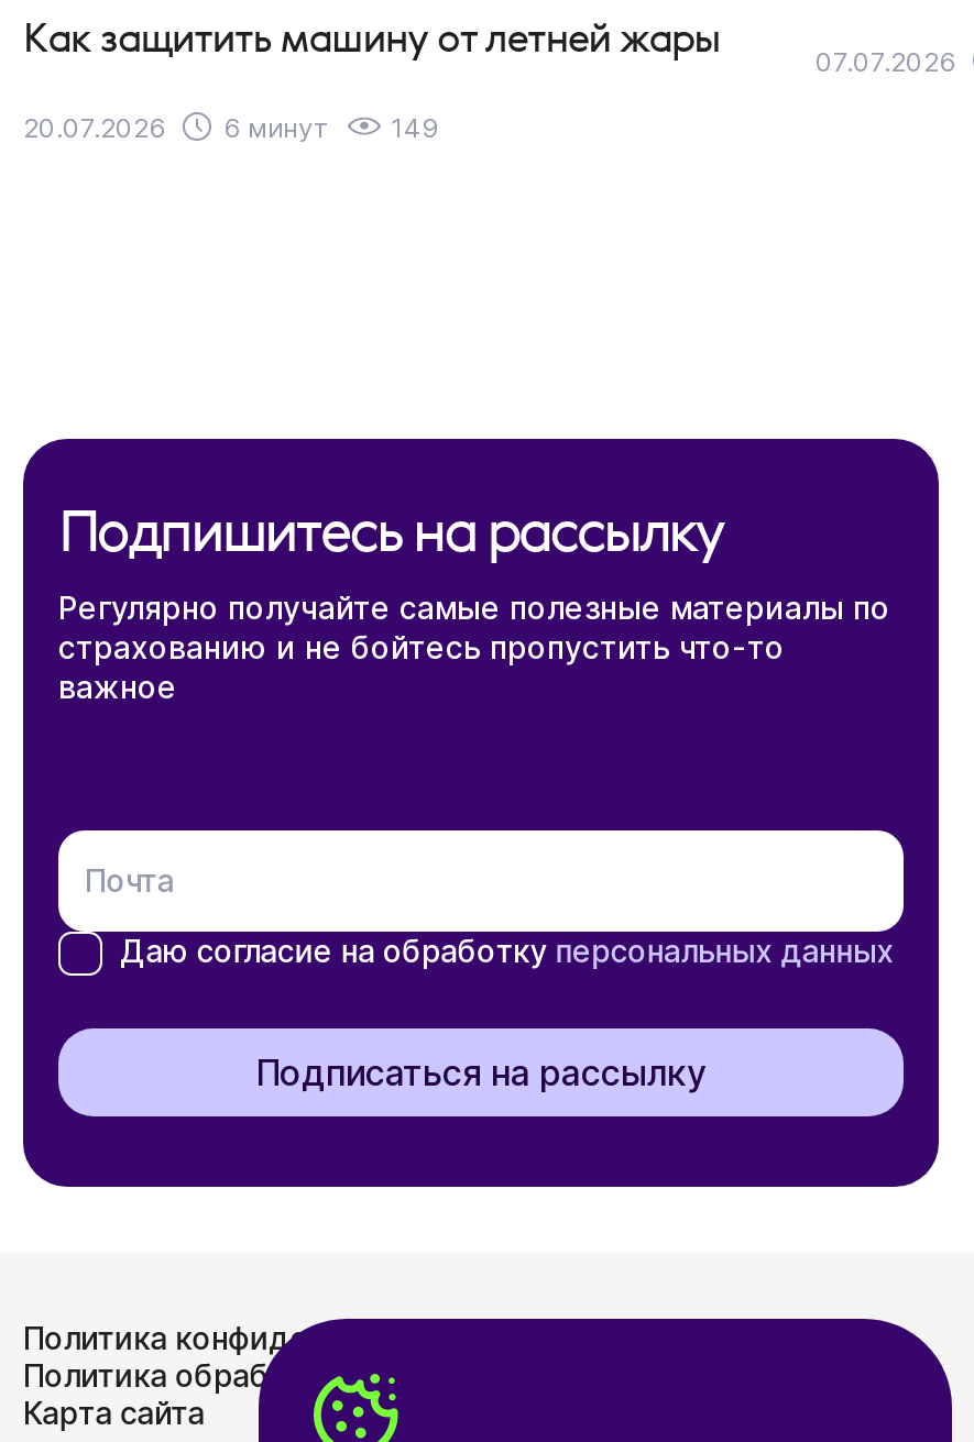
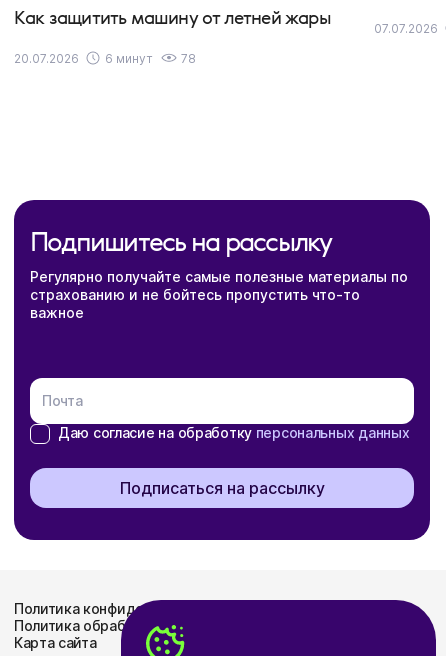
[23,110,439,143] 20.07.2026 6 минут 149 -> [14,50,196,65] 20.07.2026 6 минут 78

